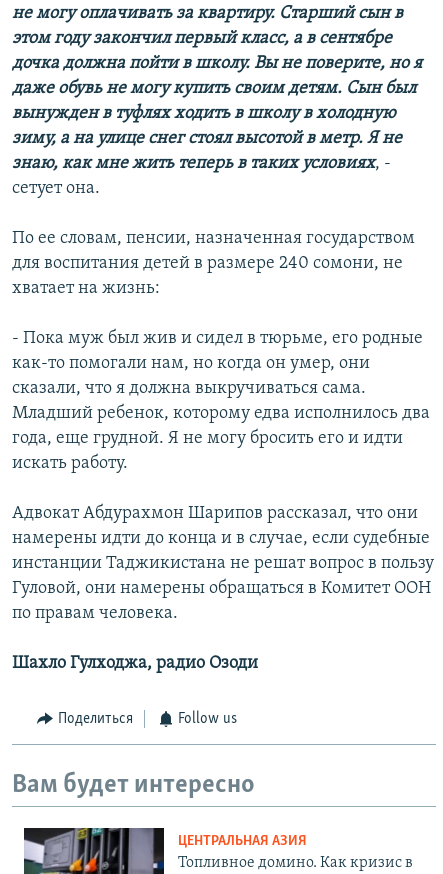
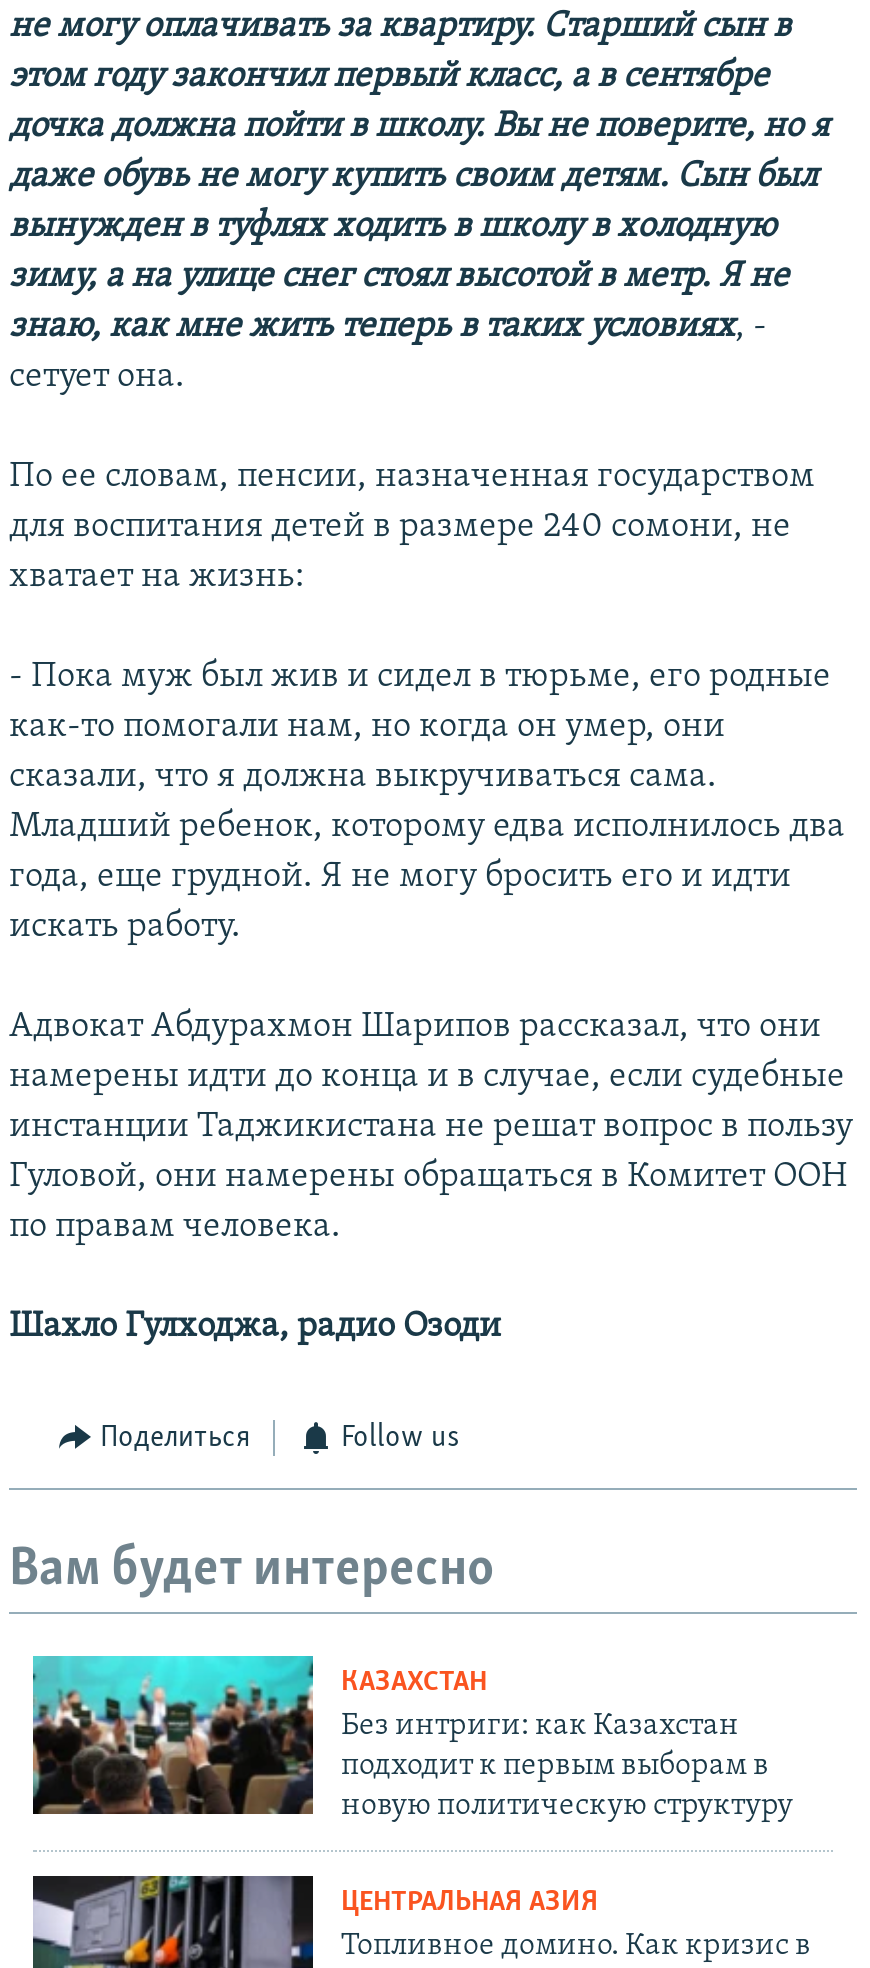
none -> [31,1654,793,1823] [image] | КАЗАХСТАН | Без интриги: как Казахстан | подходит к первым выборам в | новую политическую структуру

